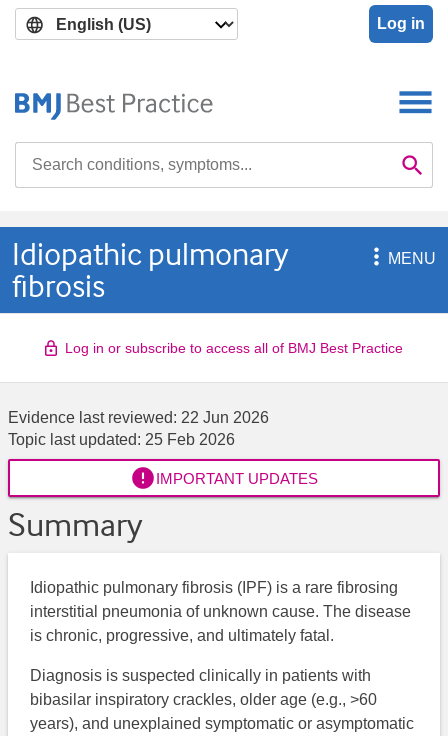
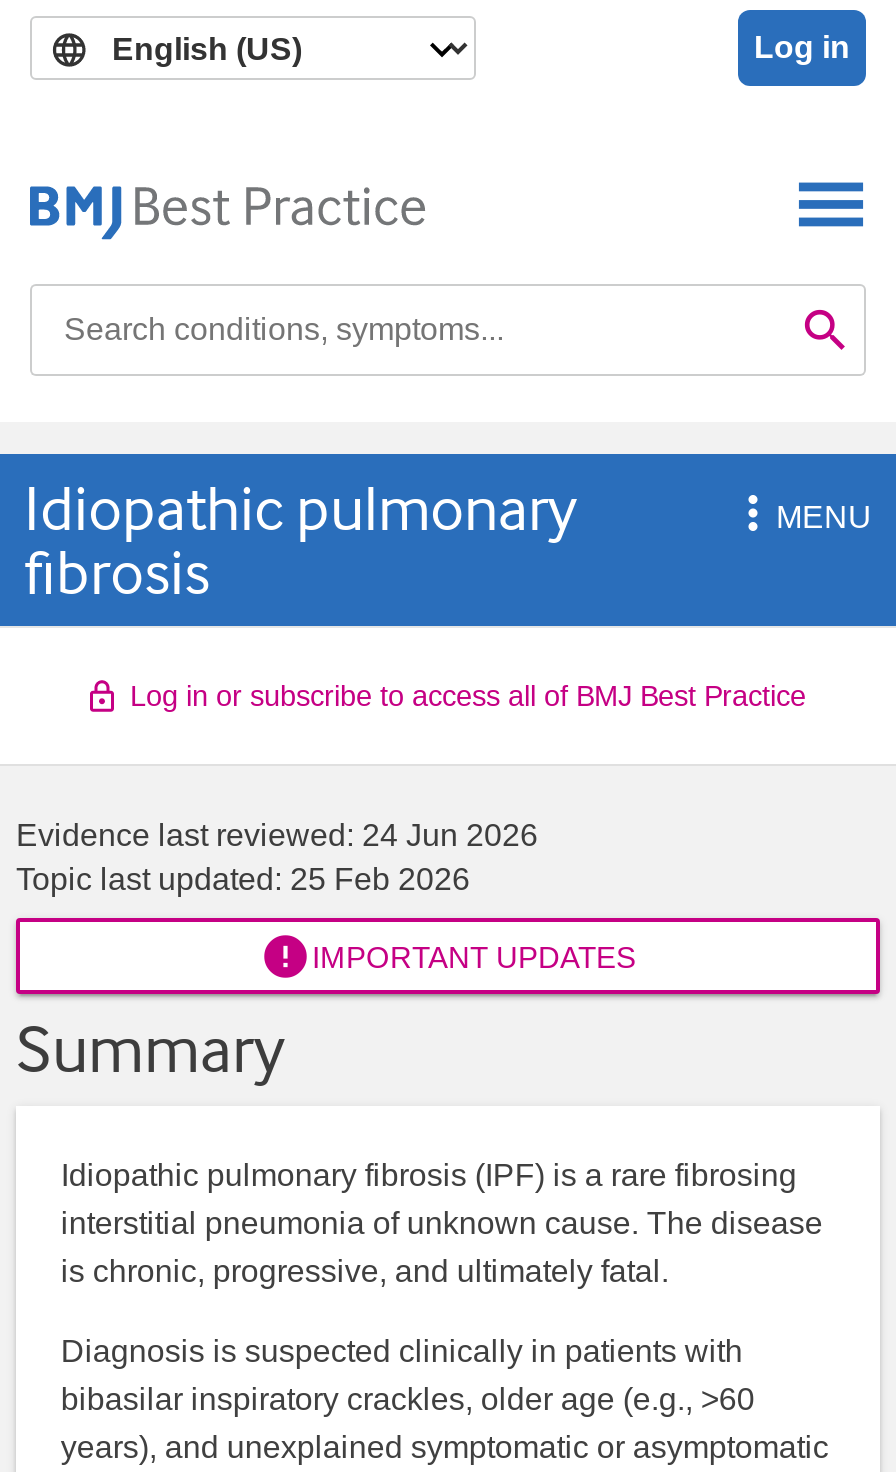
[8,409,269,426] Evidence last reviewed: 22 Jun 2026 -> [16,818,538,852] Evidence last reviewed: 24 Jun 2026

